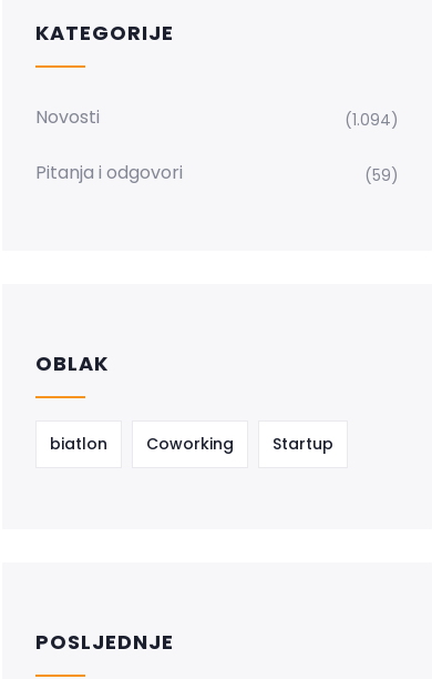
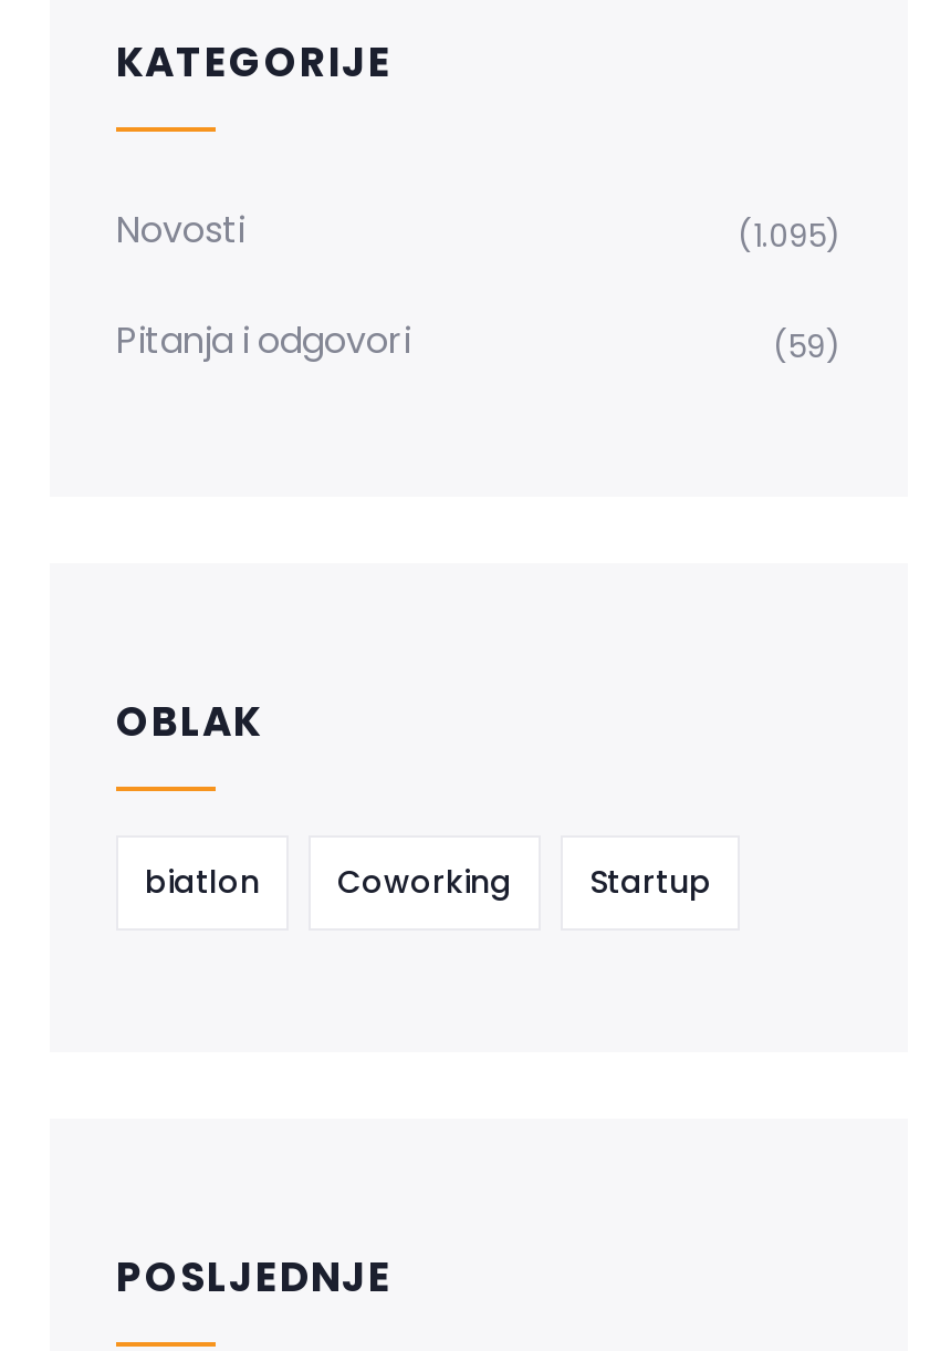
[345,109,399,131] (1.094) -> [738,214,842,258] (1.095)

